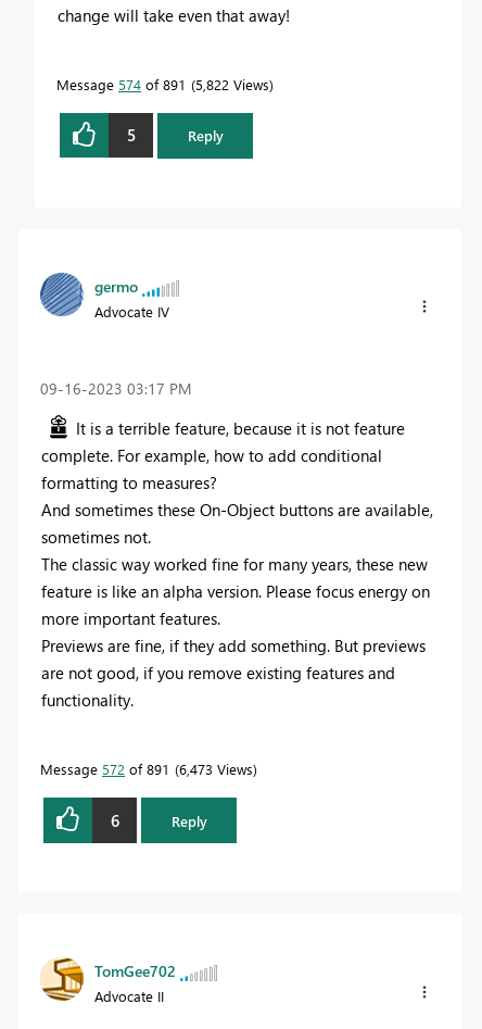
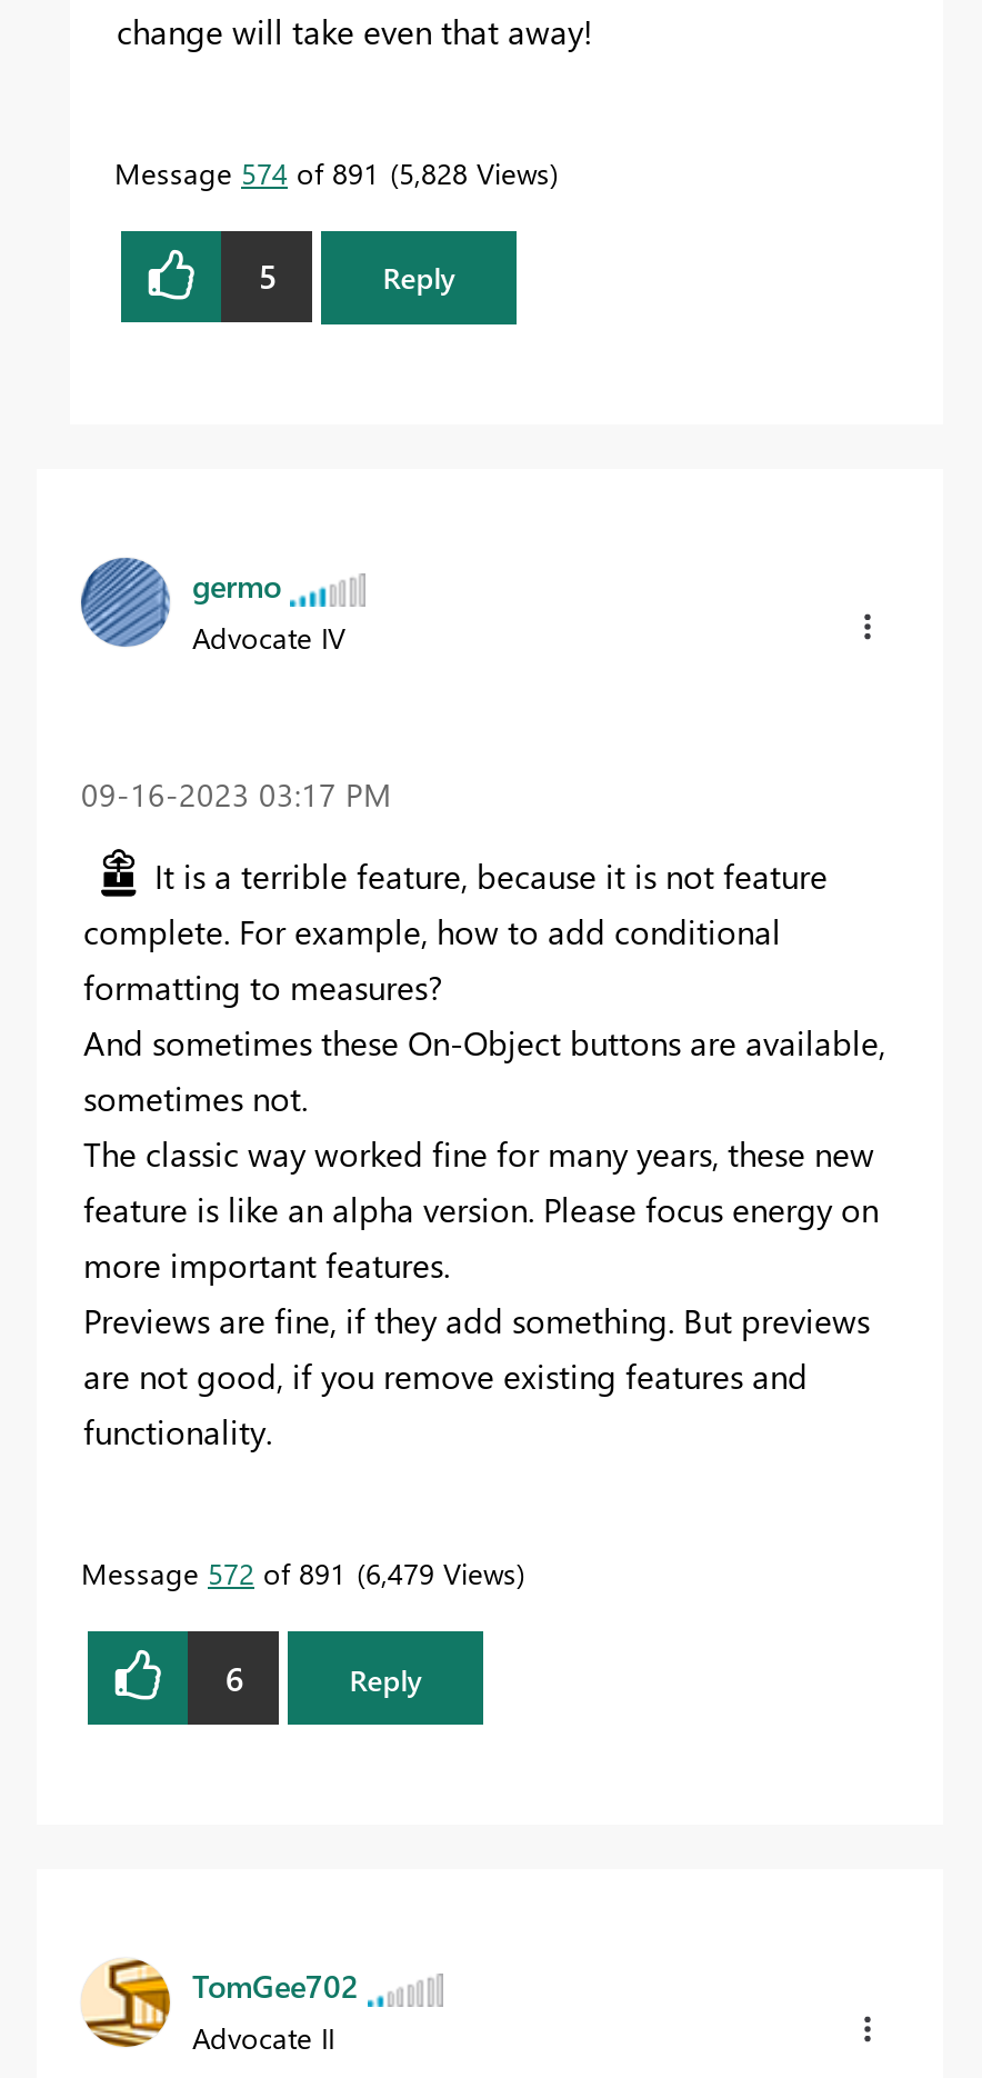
[56,75,269,93] Message 574 of 891 5,822 Views -> [114,153,550,191] Message 574 of 891 5,828 Views
[40,760,253,778] Message 572 of 891 6,473 Views -> [81,1554,517,1592] Message 572 of 891 6,479 Views

